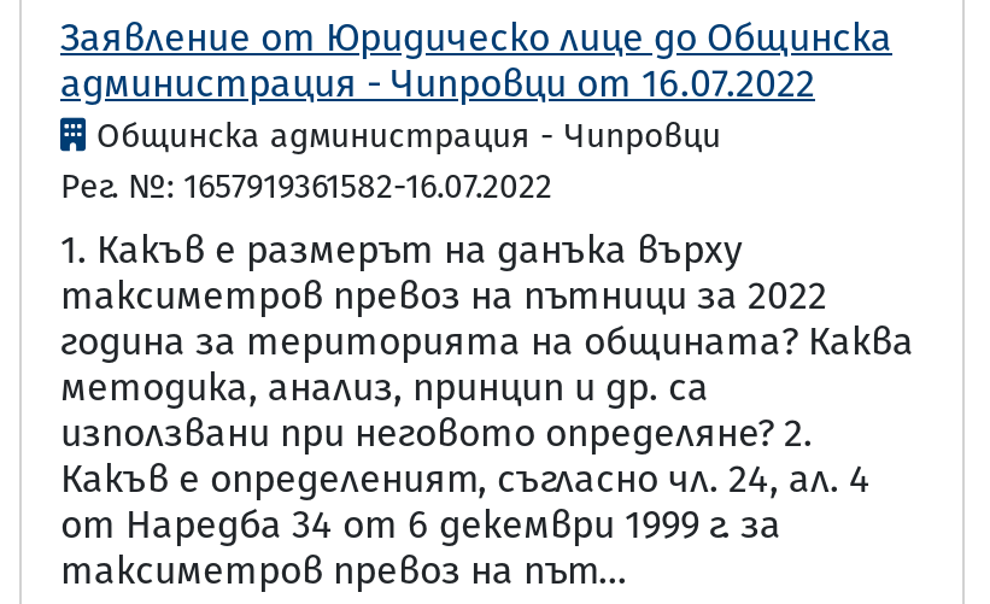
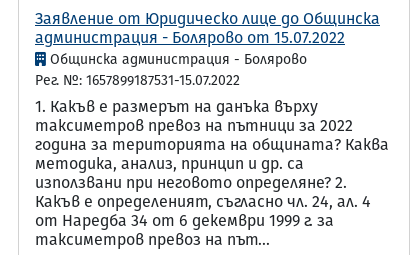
[60,60,815,106] администрация - Чипровци от 16.07.2022 -> [35,28,345,47] администрация - Болярово от 15.07.2022
[96,116,721,157] Общинска администрация - Чипровци -> [50,51,307,68] Общинска администрация - Болярово
[60,166,552,207] Рег. №: 1657919361582-16.07.2022 -> [35,72,240,89] Рег. №: 1657899187531-15.07.2022

